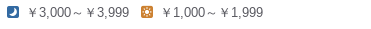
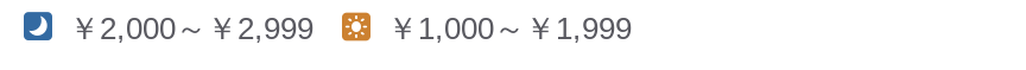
[26,5,129,20] ￥3,000～￥3,999 -> [69,12,313,47] ￥2,000～￥2,999

